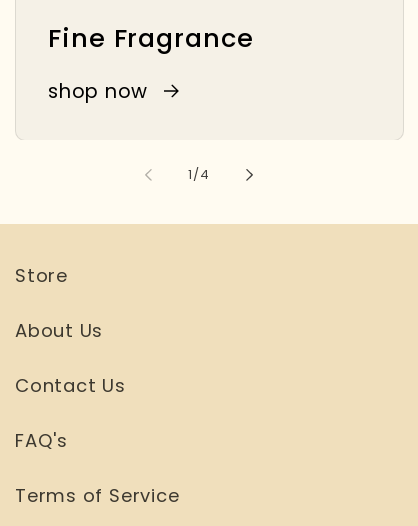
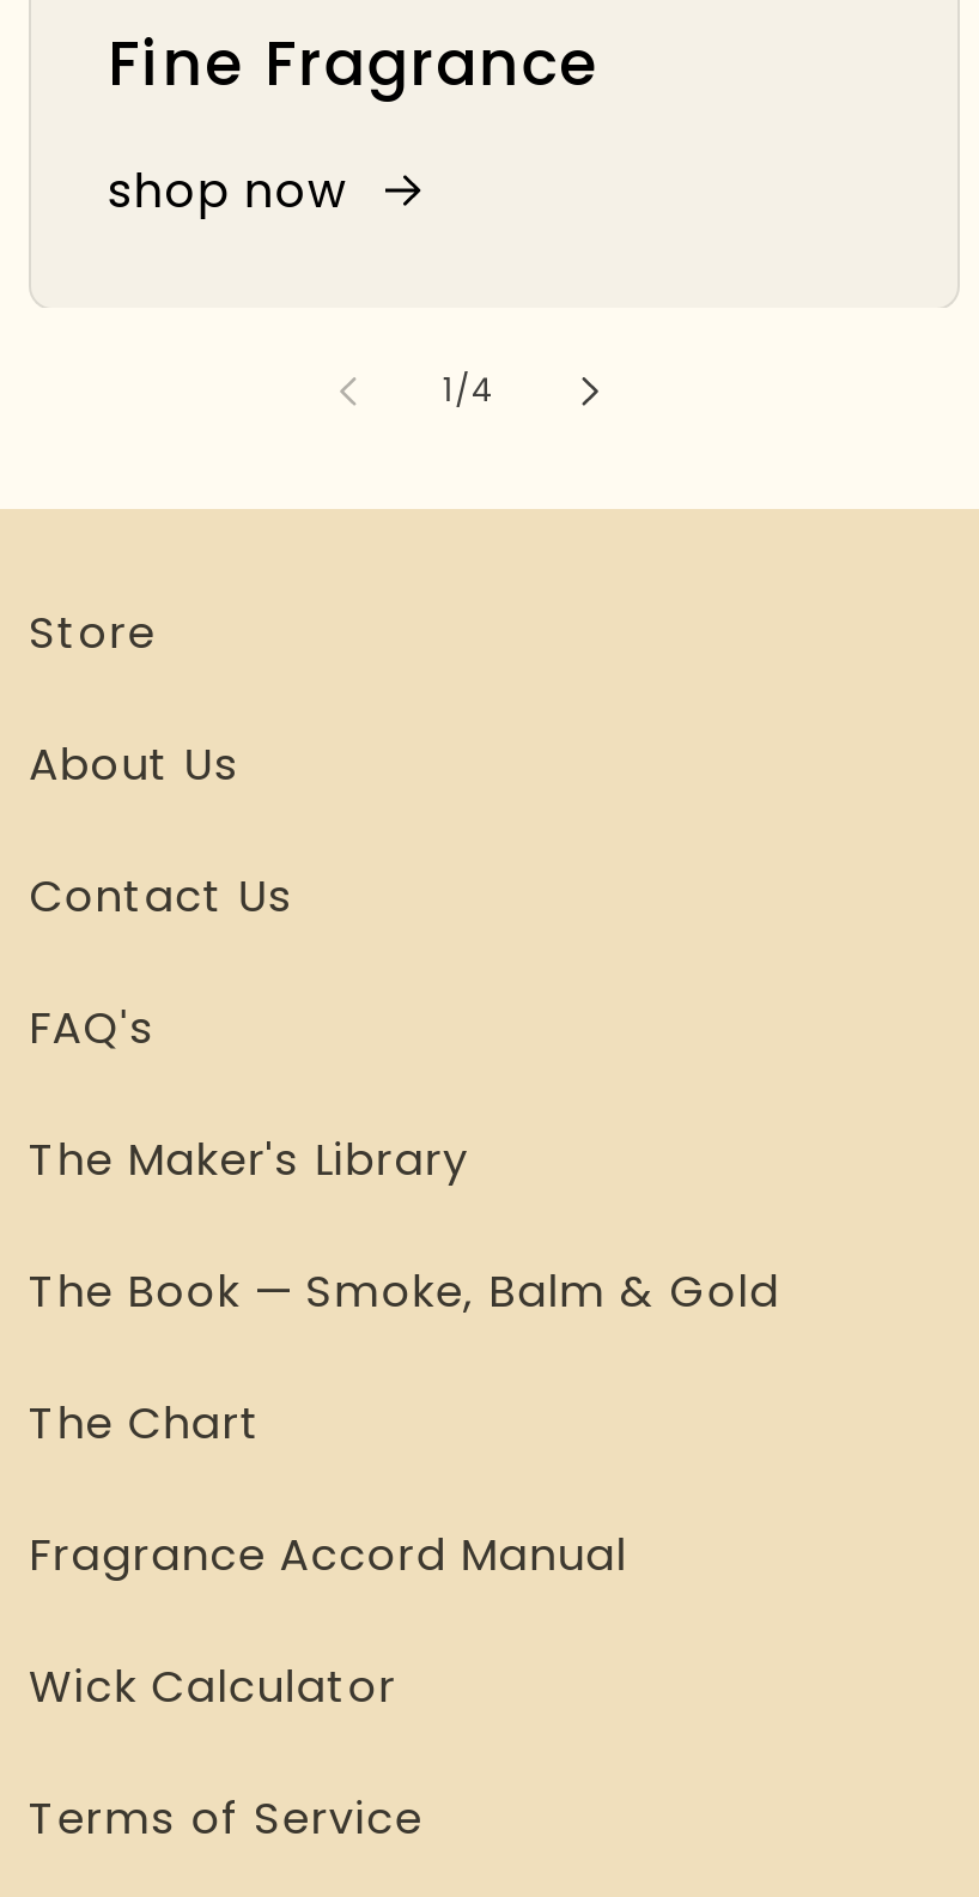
none -> [29,1130,779,1717] The Maker's Library | The Book — Smoke, Balm & Gold | The Chart | Fragrance Accord Manual | Wick Calculator

